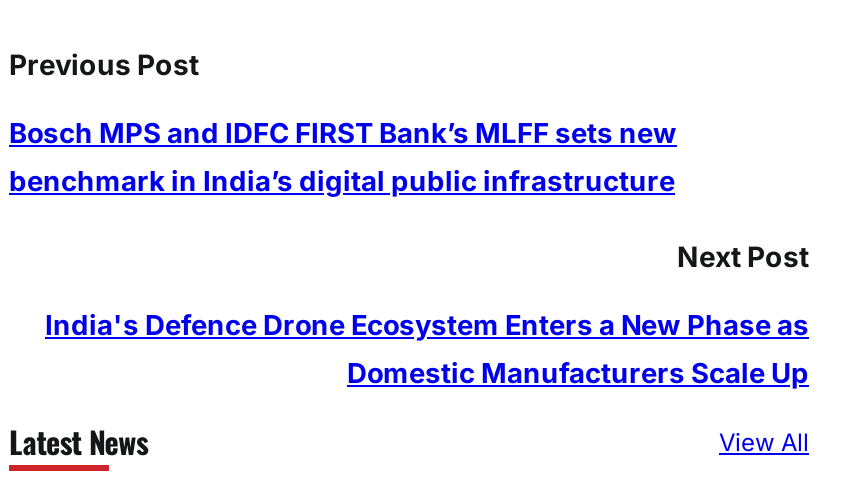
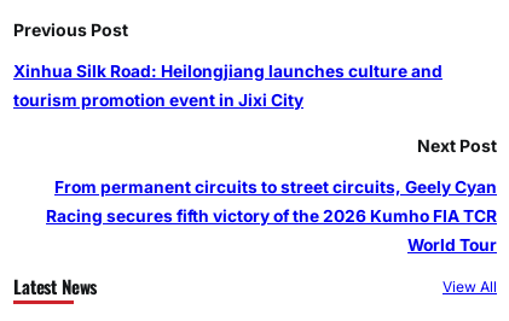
[9,116,677,148] Bosch MPS and IDFC FIRST Bank’s MLFF sets new -> [13,62,443,81] Xinhua Silk Road: Heilongjiang launches culture and
[9,164,675,196] benchmark in India’s digital public infrastructure -> [13,91,303,110] tourism promotion event in Jixi City
[45,308,809,388] India's Defence Drone Ecosystem Enters a New Phase as | Domestic Manufacturers Scale Up -> [46,177,497,255] From permanent circuits to street circuits, Geely Cyan | Racing secures fifth victory of the 2026 Kumho FIA TCR | World Tour

